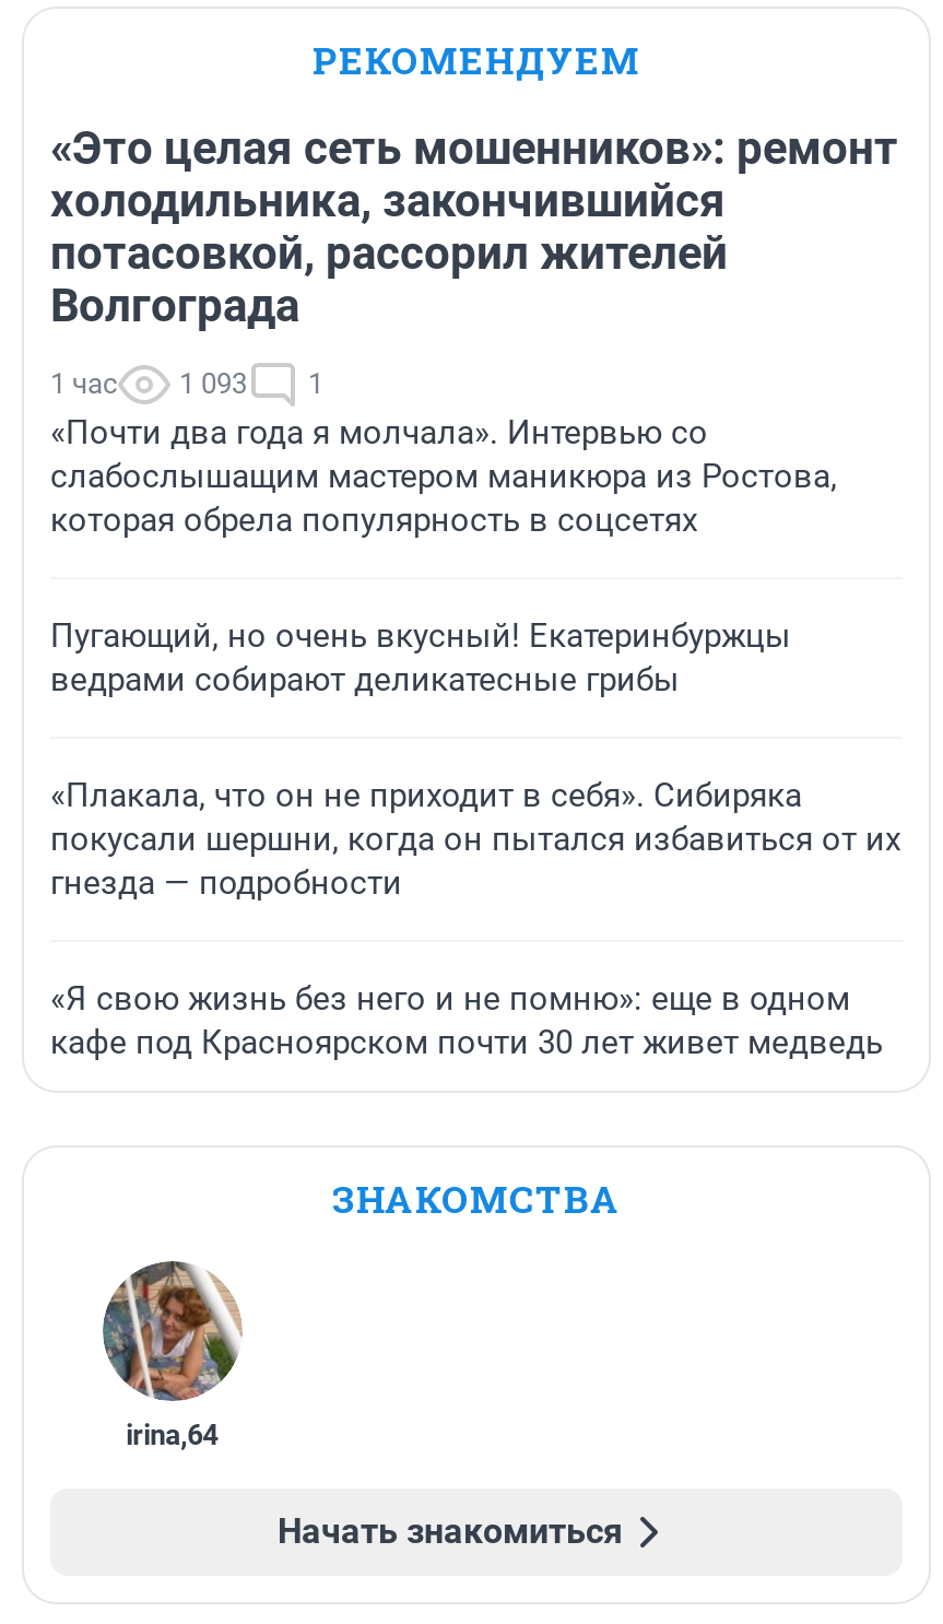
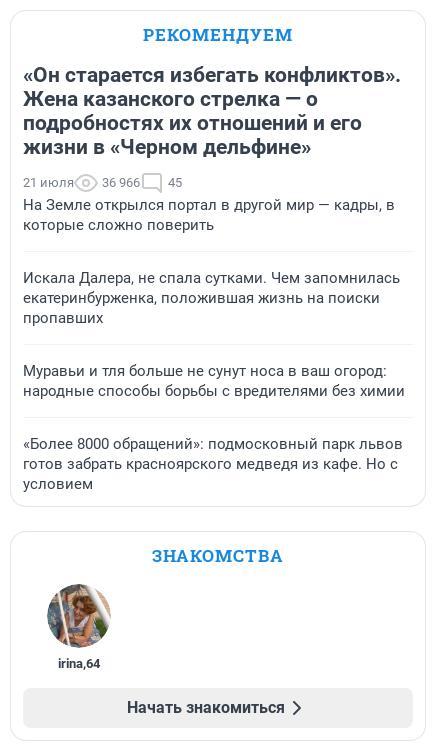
[50,123,898,332] «Это целая сеть мошенников»: ремонт | холодильника, закончившийся | потасовкой, рассорил жителей | Волгограда -> [23,63,401,159] «Он старается избегать конфликтов». | Жена казанского стрелка — о | подробностях их отношений и его | жизни в «Черном дельфине»
[50,367,837,540] 1 час | 1 093 | 1 | «Почти два года я молчала». Интервью со | слабослышащим мастером маникюра из Ростова, | которая обрела популярность в соцсетях -> [23,175,395,234] 21 июля | 36 966 | 45 | На Земле открылся портал в другой мир — кадры, в | которые сложно поверить
[50,617,791,700] Пугающий, но очень вкусный! Екатеринбуржцы | ведрами собирают деликатесные грибы -> [23,269,400,327] Искала Далера, не спала сутками. Чем запомнилась | екатеринбурженка, положившая жизнь на поиски | пропавших
[50,776,900,903] «Плакала, что он не приходит в себя». Сибиряка | покусали шершни, когда он пытался избавиться от их | гнезда — подробности -> [23,362,405,400] Муравьи и тля больше не сунут носа в ваш огород: | народные способы борьбы с вредителями без химии
[50,979,883,1062] «Я свою жизнь без него и не помню»: еще в одном | кафе под Красноярском почти 30 лет живет медведь -> [23,435,403,493] «Более 8000 обращений»: подмосковный парк львов | готов забрать красноярского медведя из кафе. Но с | условием

